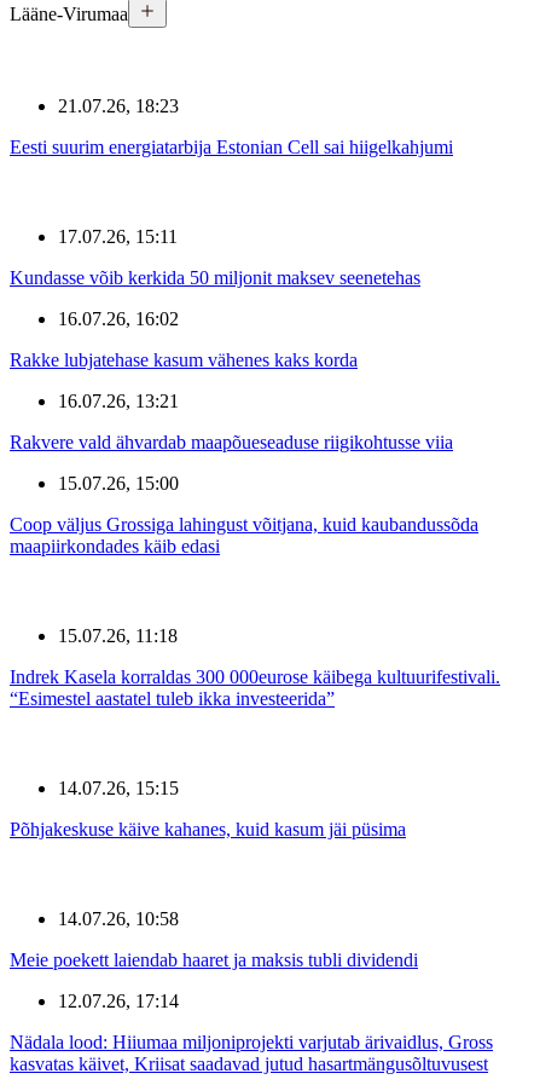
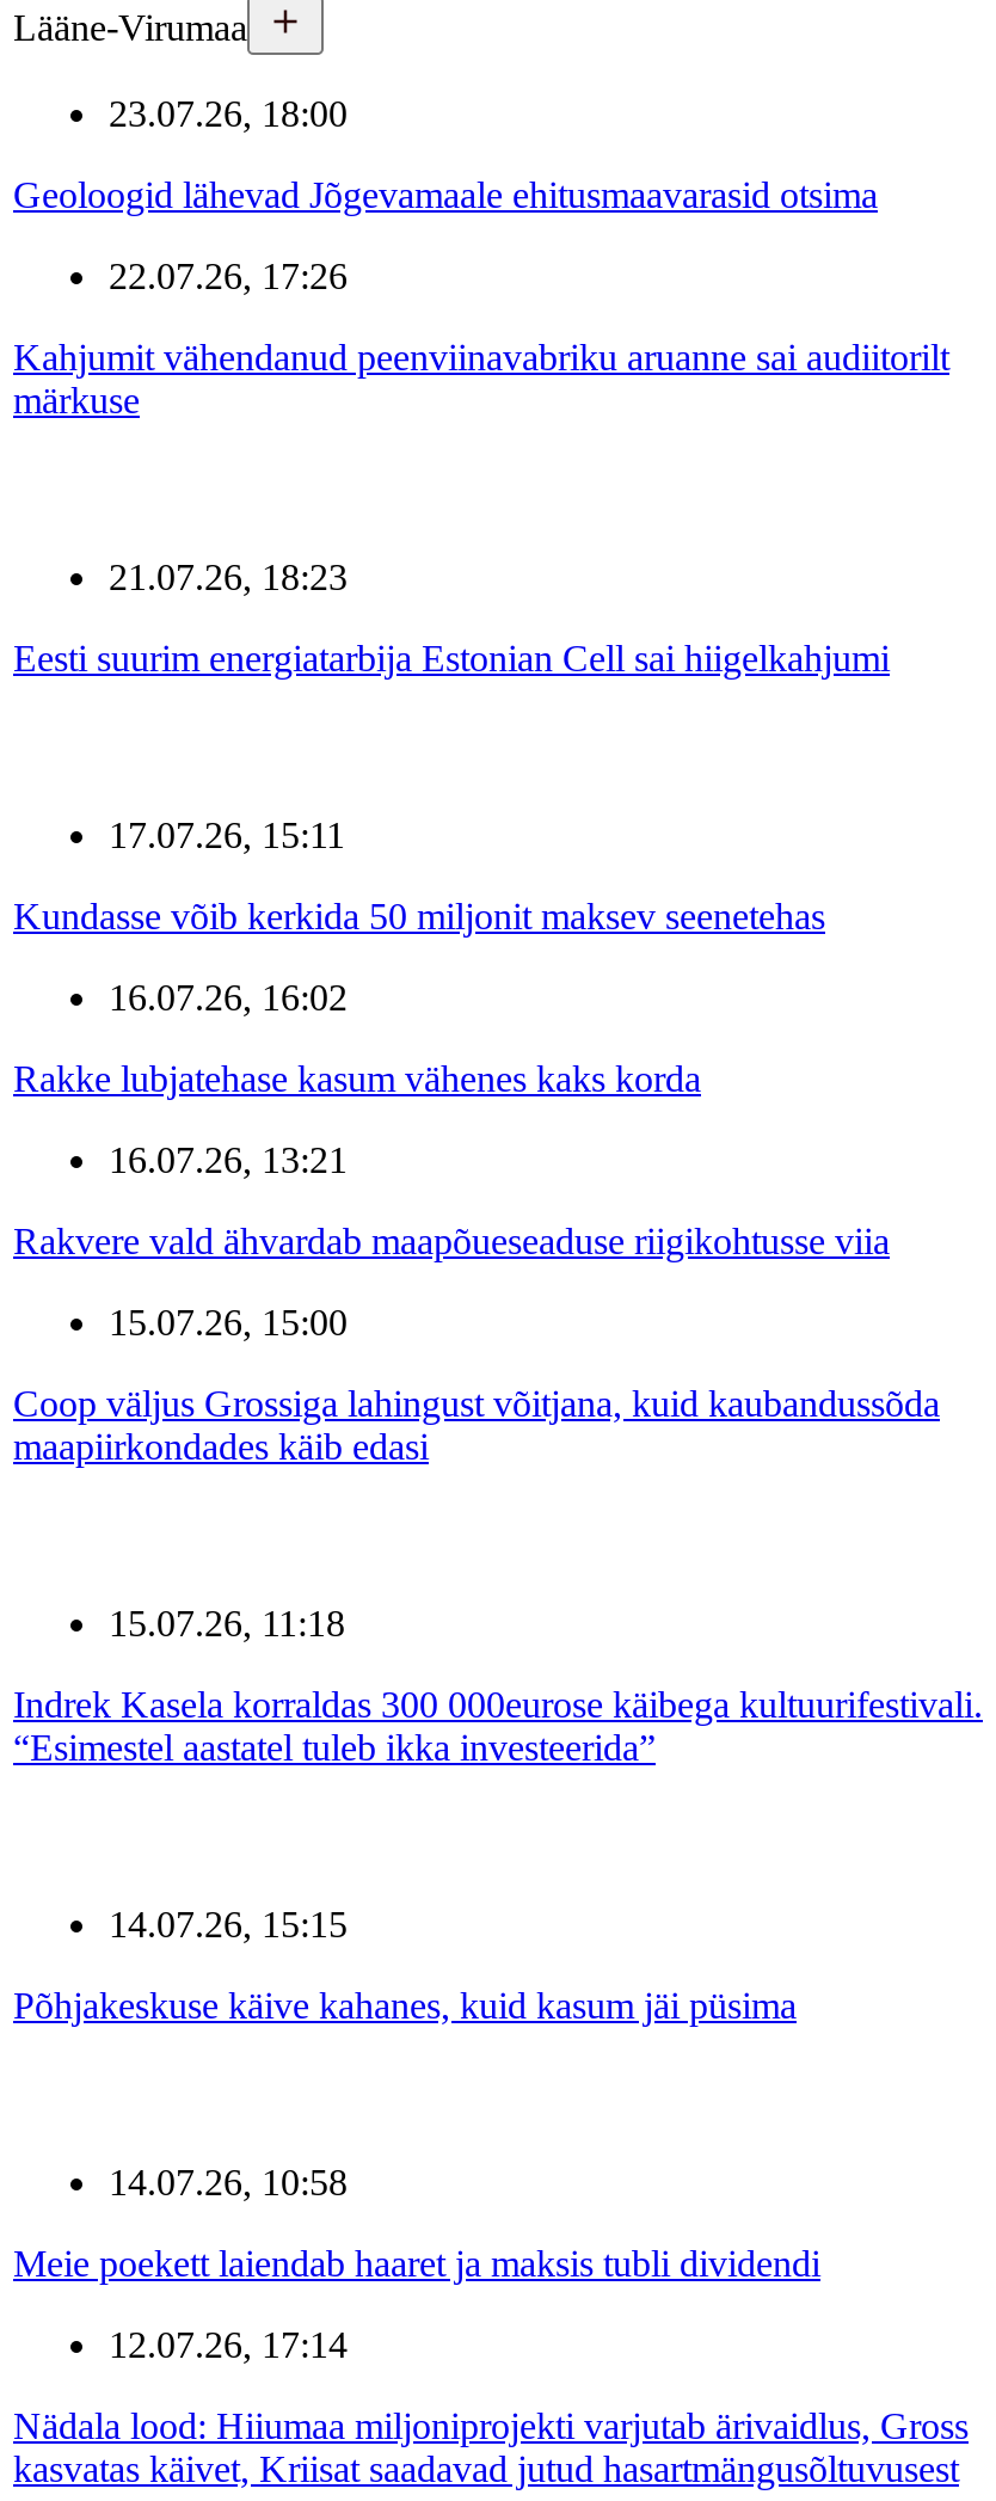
none -> [13,93,949,420] 23.07.26, 18:00 | Geoloogid lähevad Jõgevamaale ehitusmaavarasid otsima | 22.07.26, 17:26 | Kahjumit vähendanud peenviinavabriku aruanne sai audiitorilt | märkuse

